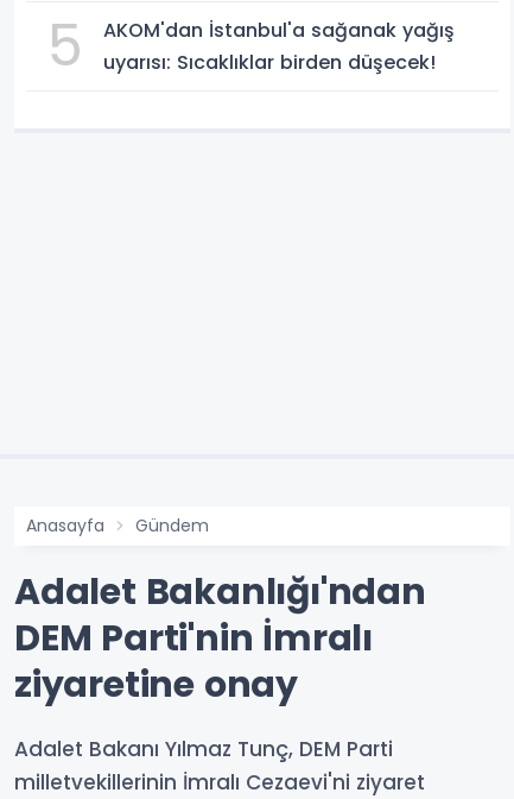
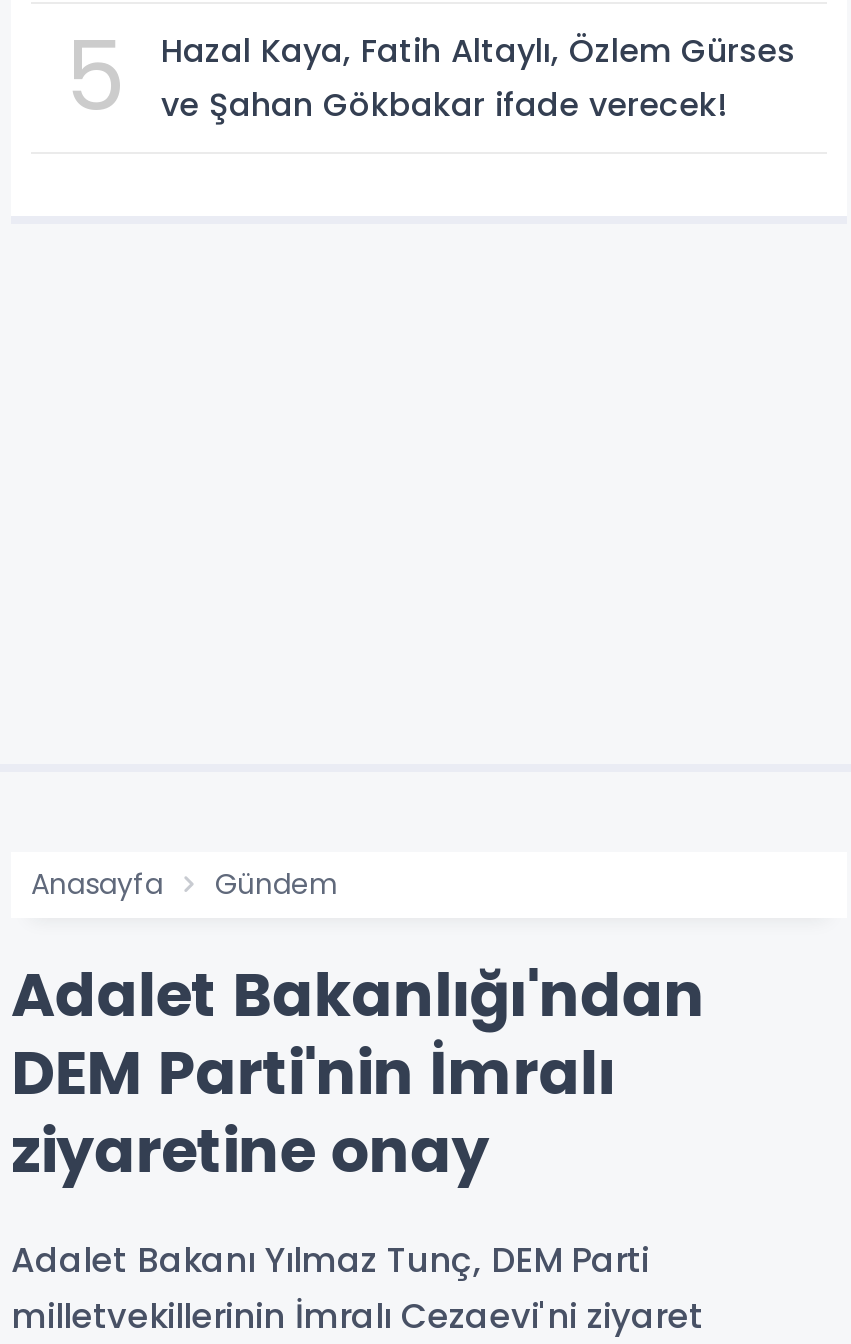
[103,16,455,76] AKOM'dan İstanbul'a sağanak yağış | uyarısı: Sıcaklıklar birden düşecek! -> [161,27,795,127] Hazal Kaya, Fatih Altaylı, Özlem Gürses | ve Şahan Gökbakar ifade verecek!

